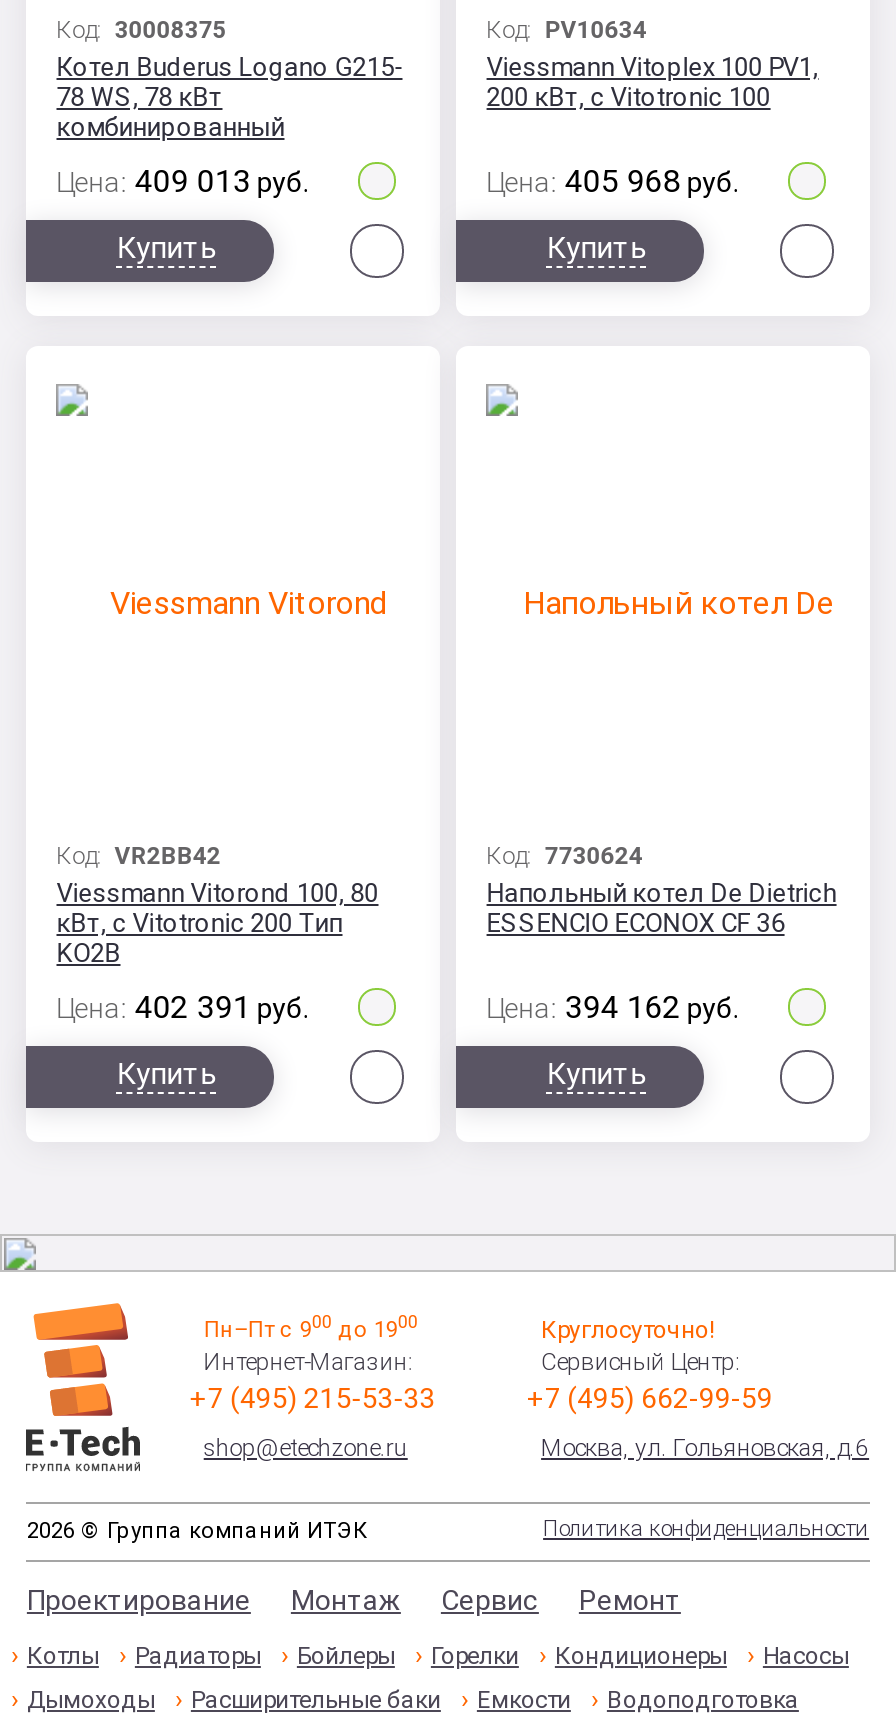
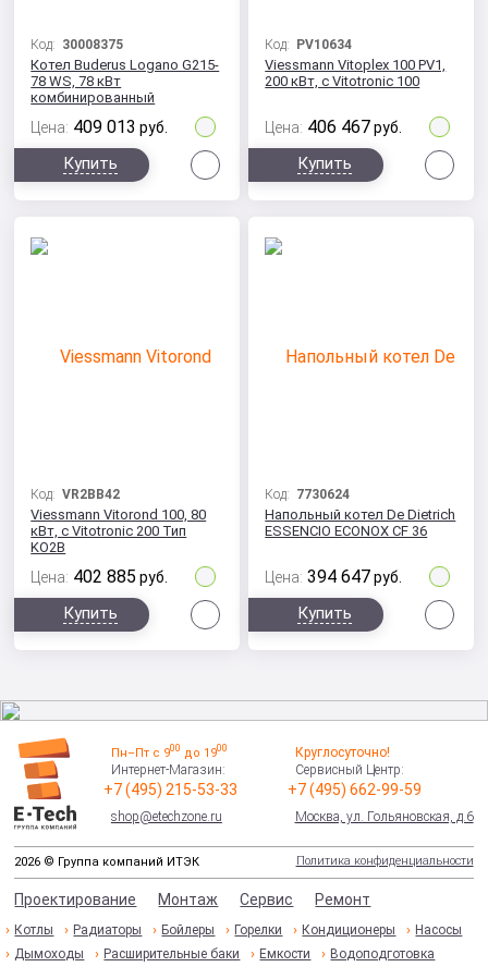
[487,162,739,200] Цена: 405 968 руб. -> [265,117,402,137] Цена: 406 467 руб.
[56,988,308,1026] Цена: 402 391 руб. -> [31,566,168,587] Цена: 402 885 руб.
[487,988,739,1026] Цена: 394 162 руб. -> [265,566,402,587] Цена: 394 647 руб.

